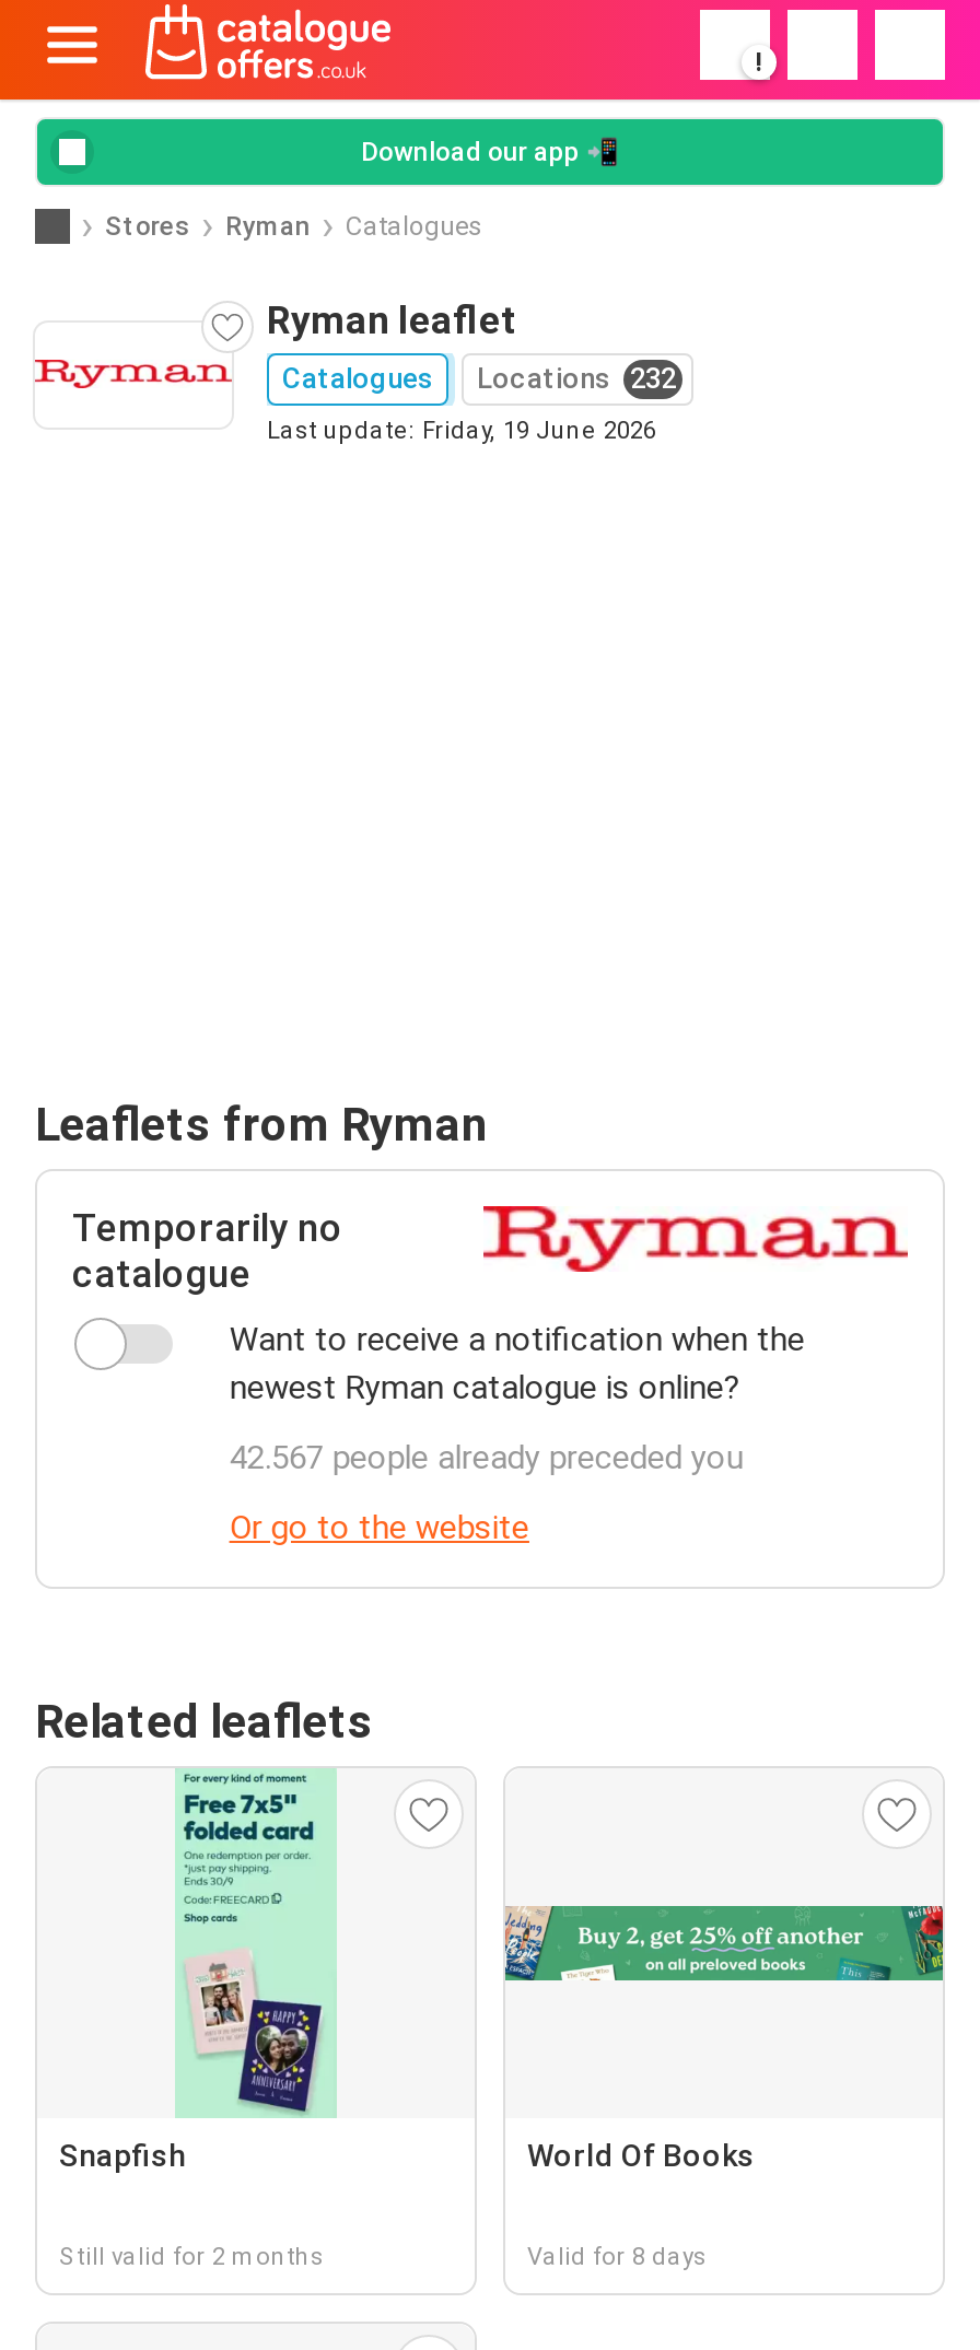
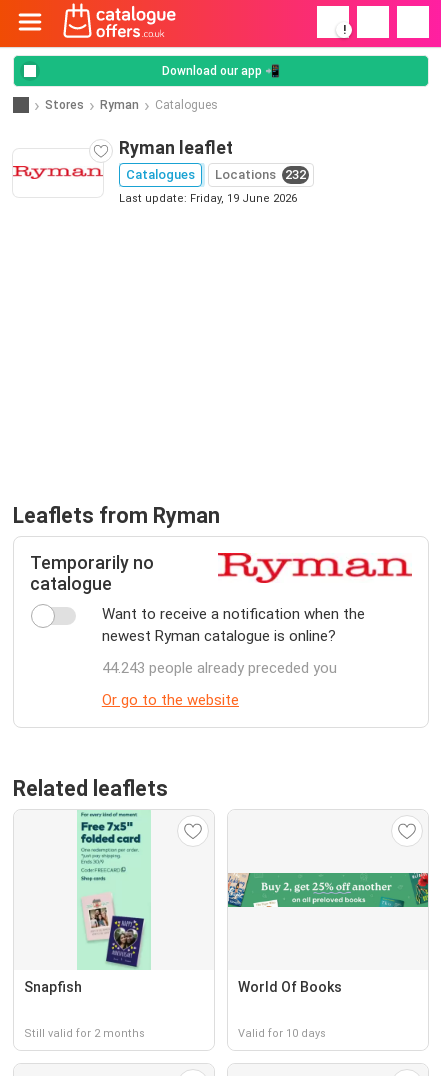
[229,1438,744,1477] 42.567 people already preceded you -> [102,659,337,677] 44.243 people already preceded you
[527,2243,707,2271] Valid for 8 days -> [238,1027,326,1040] Valid for 10 days

